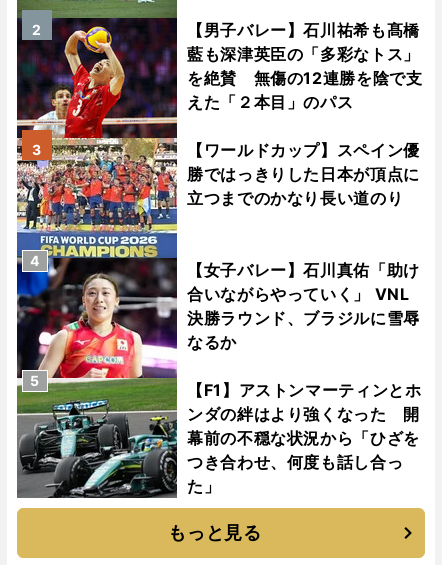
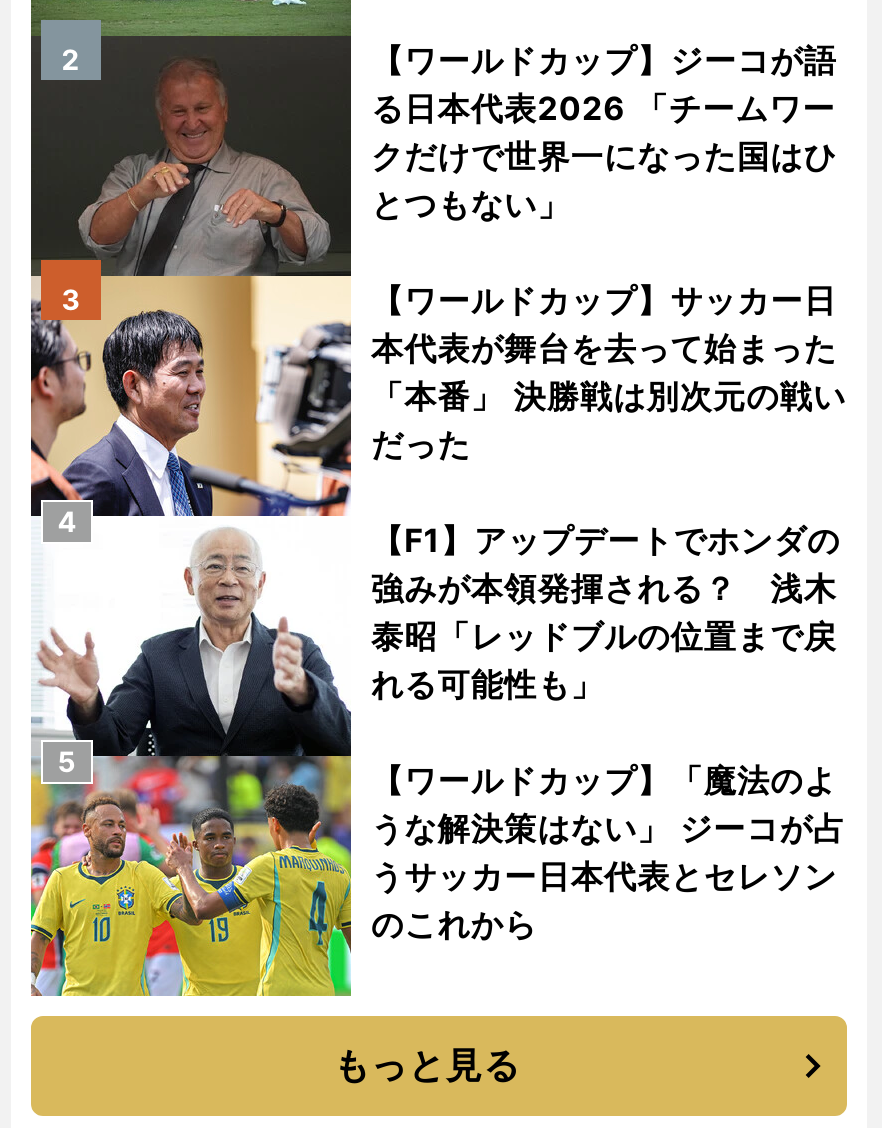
[16,19,423,499] [image] | 【男子バレー】石川祐希も髙橋 | 藍も深津英臣の「多彩なトス」 | を絶賛 無傷の12連勝を陰で支 | えた「２本目」のパス -> [29,40,837,998] [image] | 【ワールドカップ】ジーコが語 | る日本代表2026 「チームワー | クだけで世界一になった国はひ | とつもない」
[187,140,420,208] 【ワールドカップ】スペイン優 | 勝ではっきりした日本が頂点に | 立つまでのかなり長い道のり -> [371,280,846,464] 【ワールドカップ】サッカー日 | 本代表が舞台を去って始まった | 「本番」 決勝戦は別次元の戦い | だった
[187,260,420,352] 【女子バレー】石川真佑「助け | 合いながらやっていく」 VNL | 決勝ラウンド、ブラジルに雪辱 | なるか -> [371,520,840,704] 【F1】アップデートでホンダの | 強みが本領発揮される？ 浅木 | 泰昭「レッドブルの位置まで戻 | れる可能性も」
[187,380,422,496] 【F1】アストンマーティンとホ | ンダの絆はより強くなった 開 | 幕前の不穏な状況から「ひざを | つき合わせ、何度も話し合っ | た」 -> [371,760,846,944] 【ワールドカップ】「魔法のよ | うな解決策はない」 ジーコが占 | うサッカー日本代表とセレソン | のこれから

